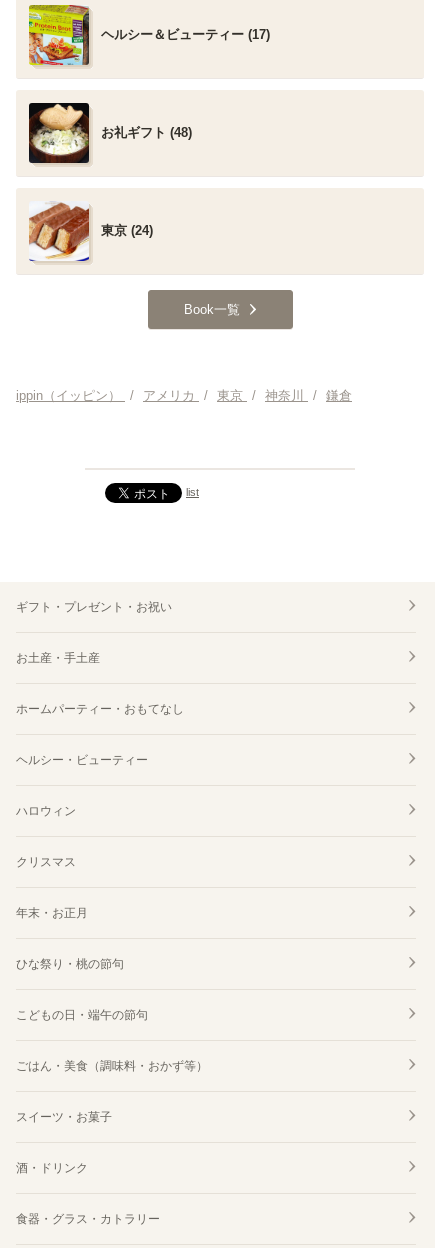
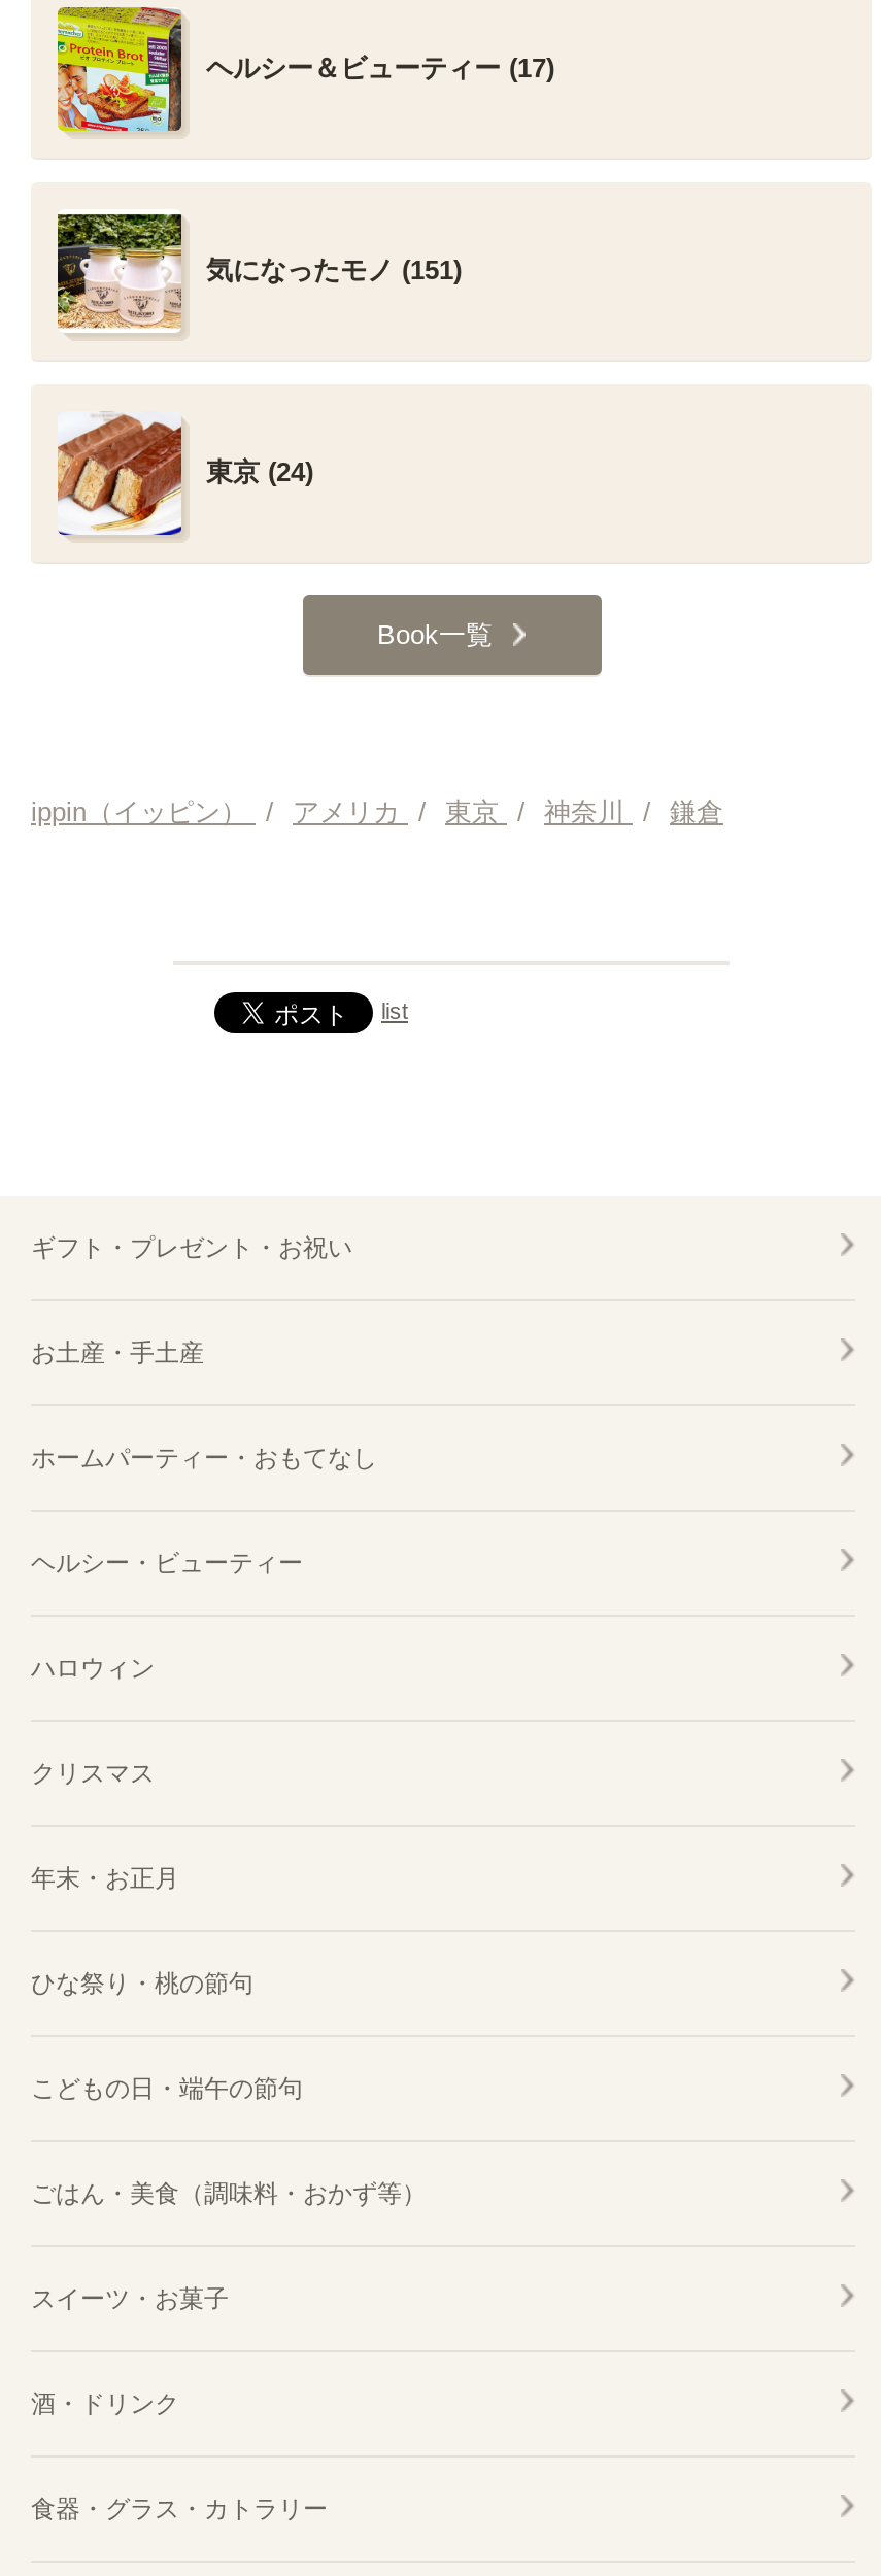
[28,102,192,164] [image] | お礼ギフト (48) -> [56,209,462,335] [image] | 気になったモノ (151)

